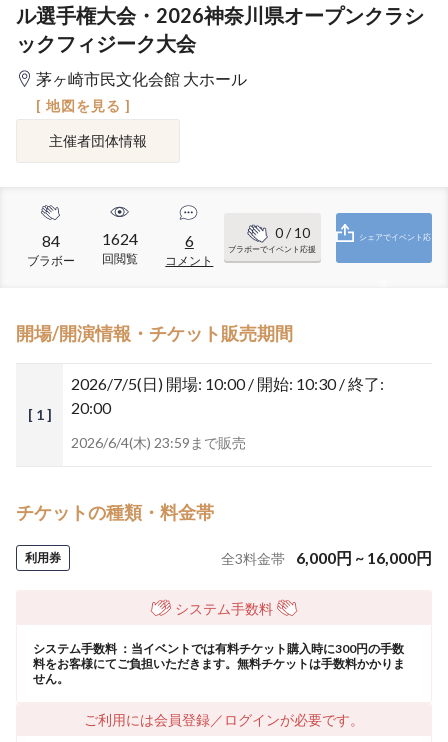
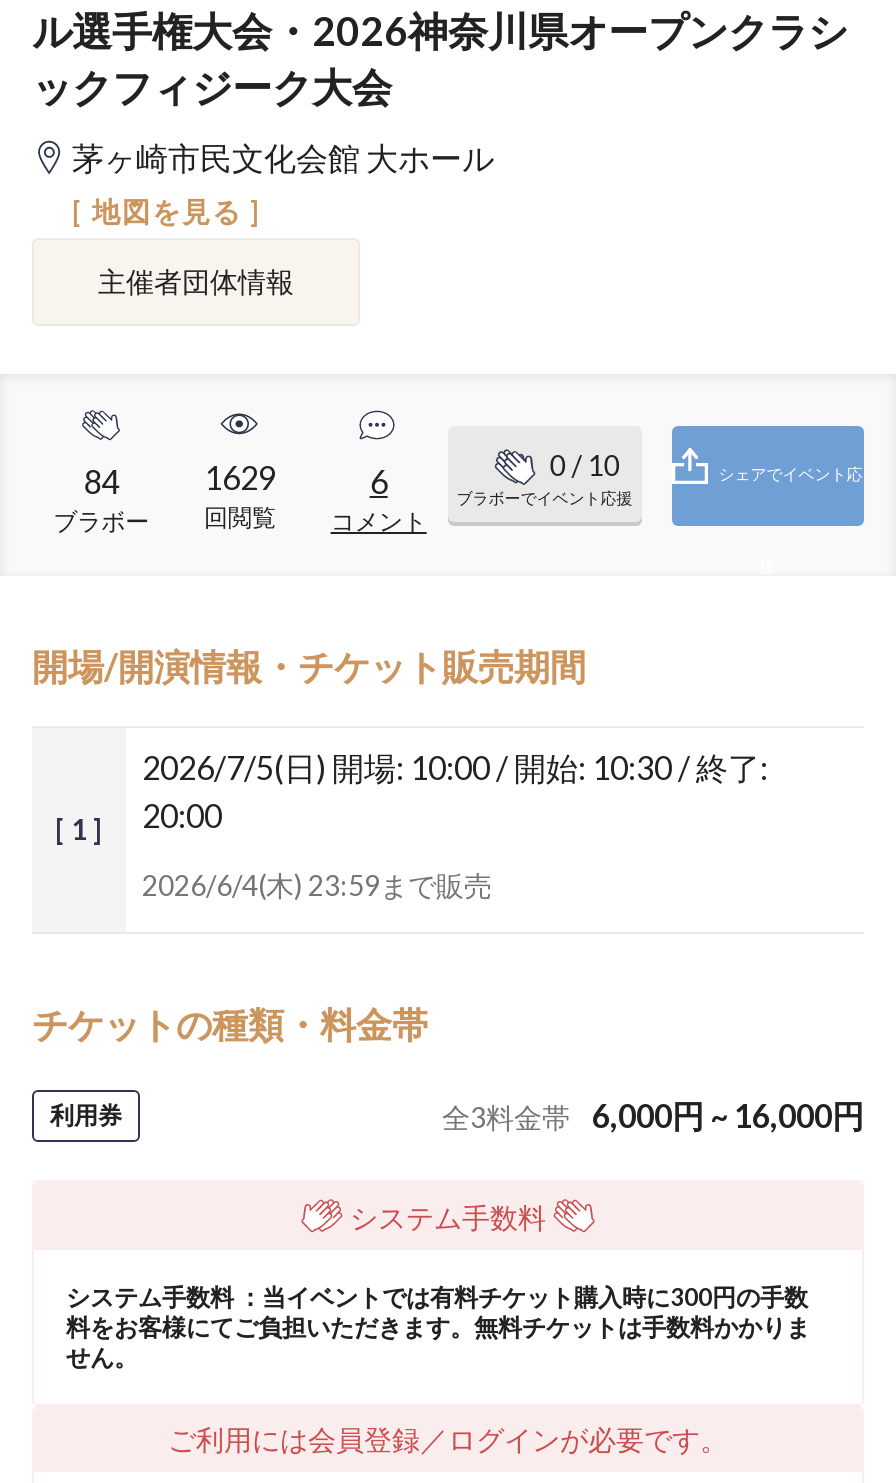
[102,229,138,248] 1624 -> [204,458,276,496] 1629

